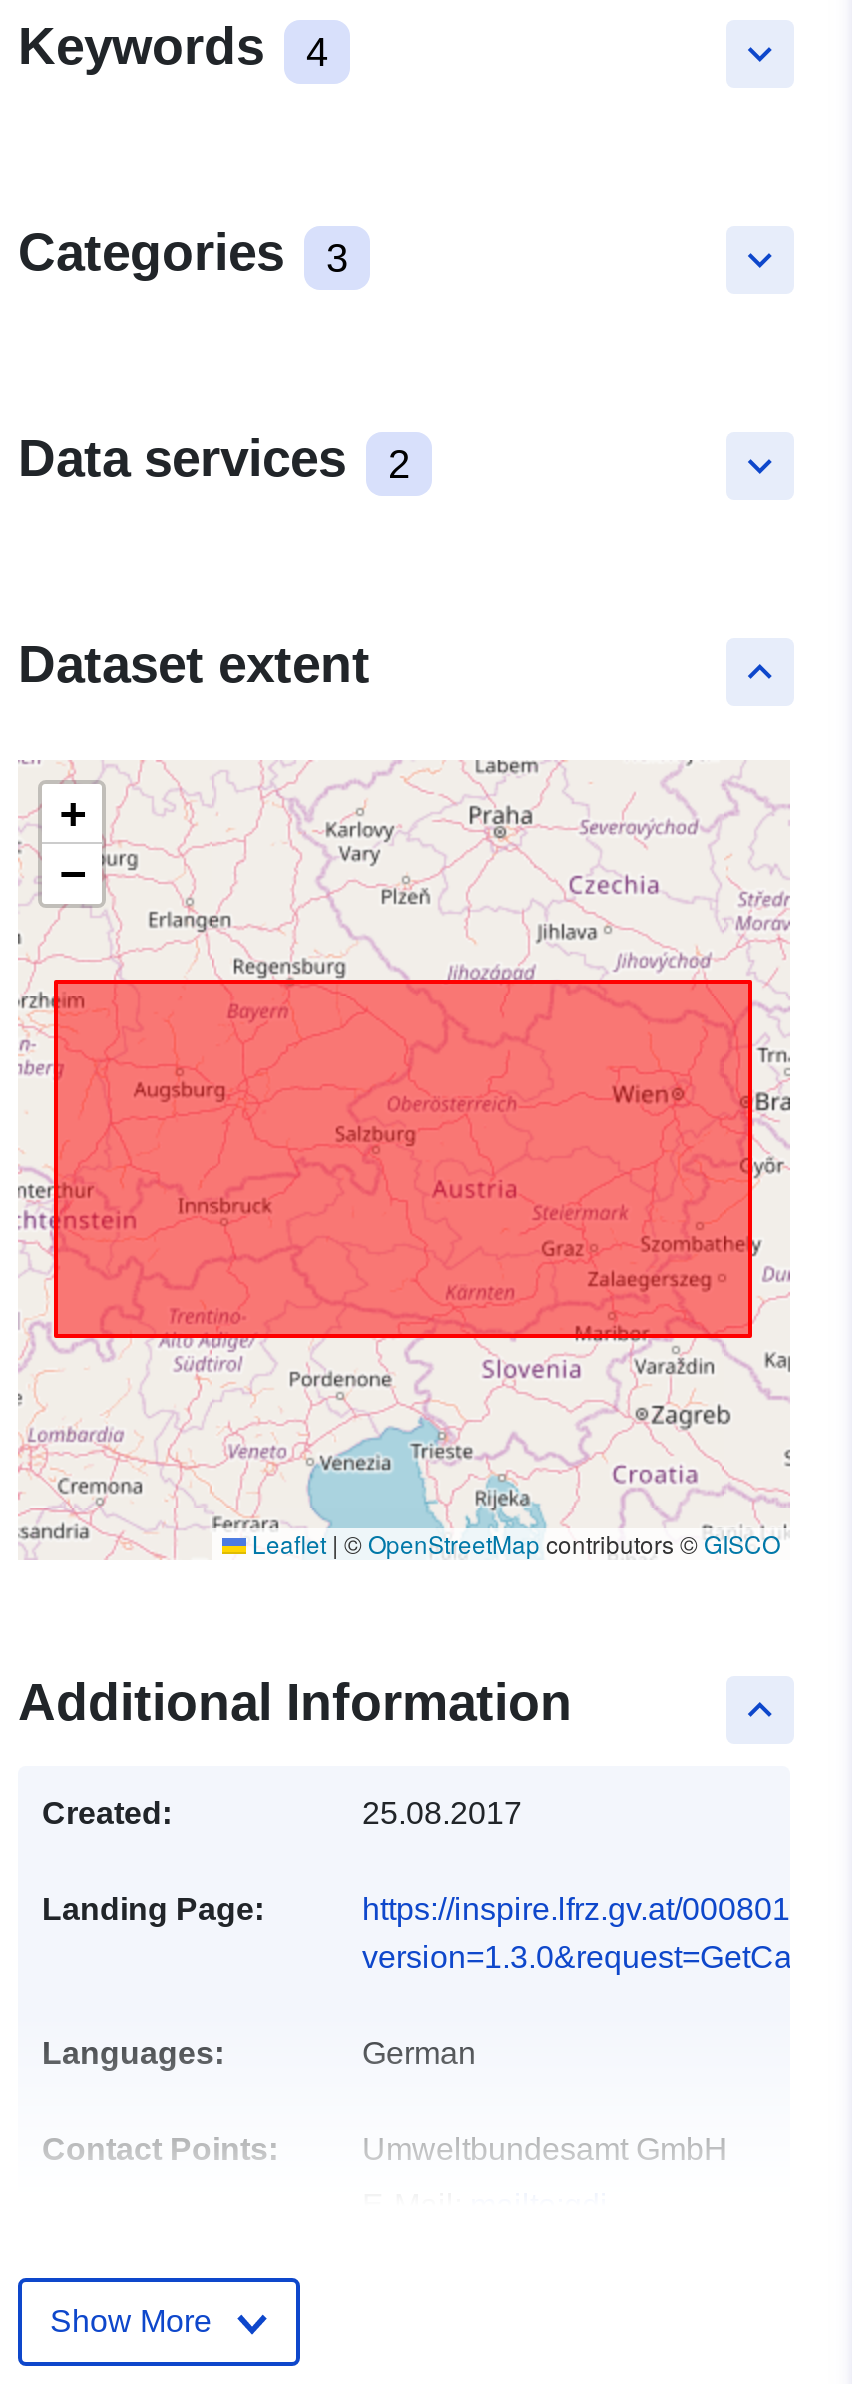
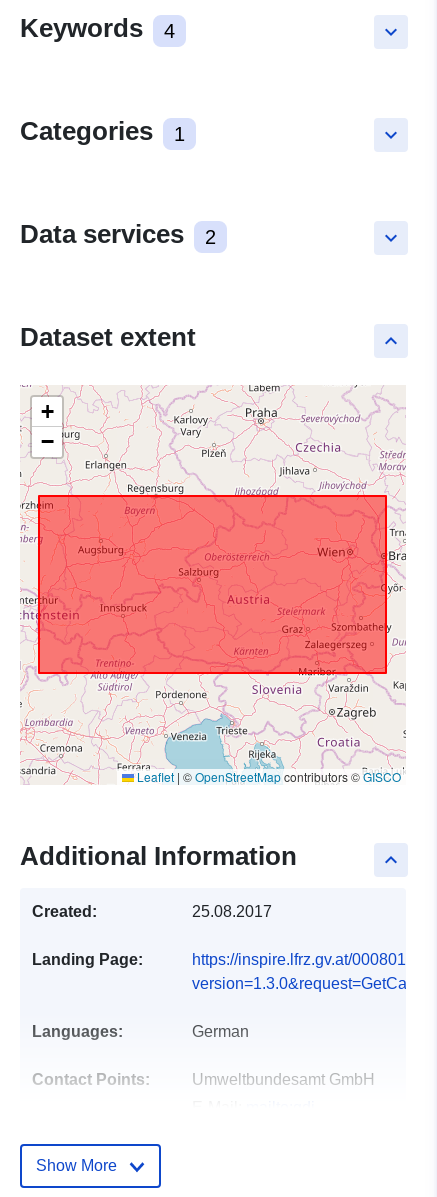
[18,223,348,283] Categories 3 -> [20,116,185,146] Categories 1

